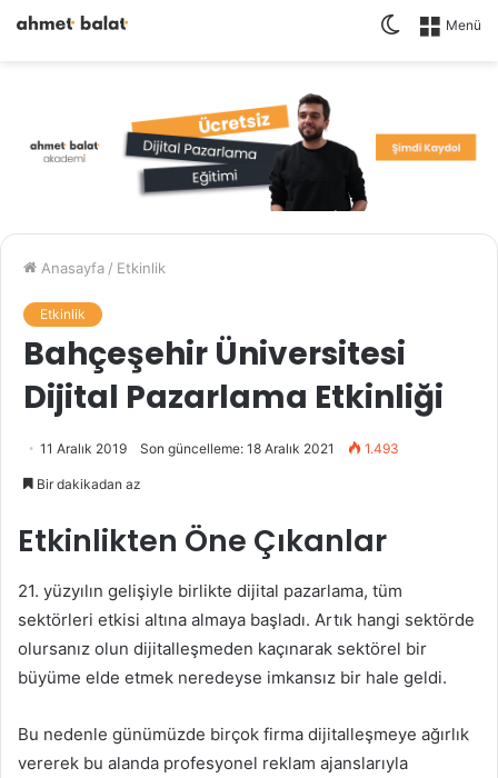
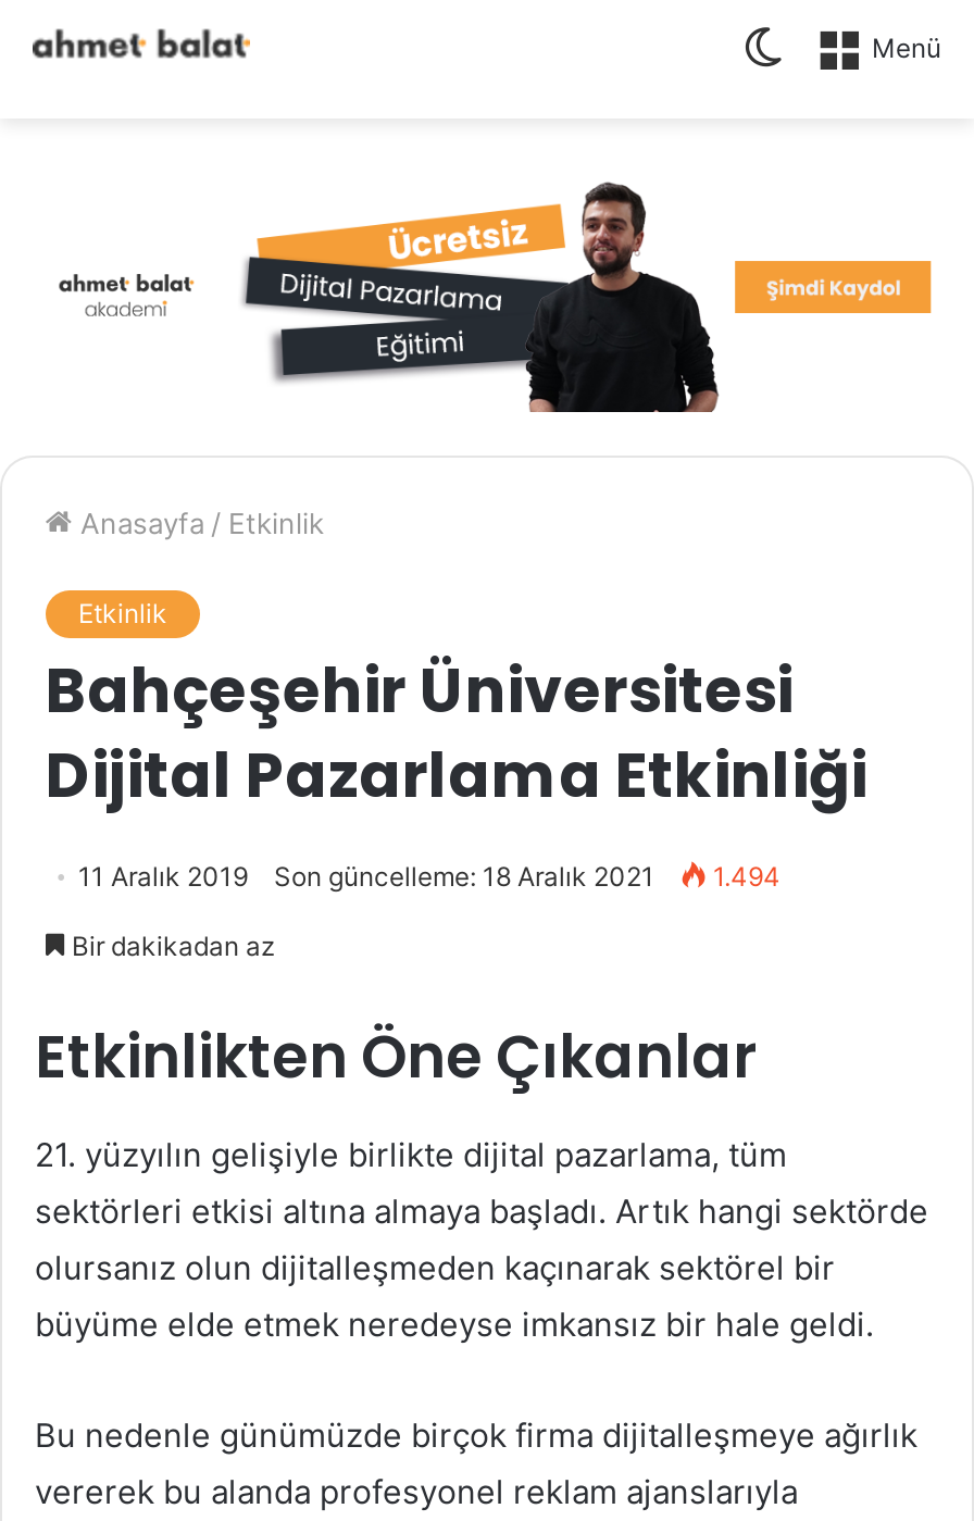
[40,441,399,457] 11 Aralık 2019 Son güncelleme: 18 Aralık 2021 1.493 -> [78,861,781,894] 11 Aralık 2019 Son güncelleme: 18 Aralık 2021 1.494

